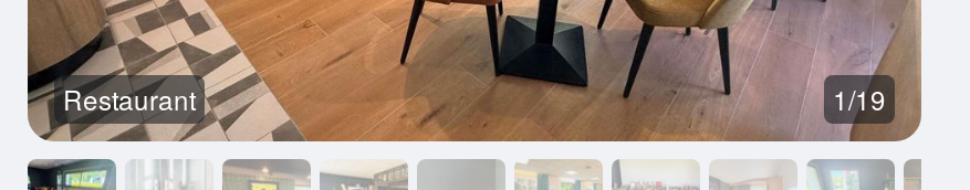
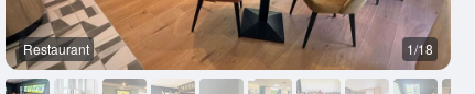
[833,80,886,117] 1/19 -> [407,39,433,58] 1/18

